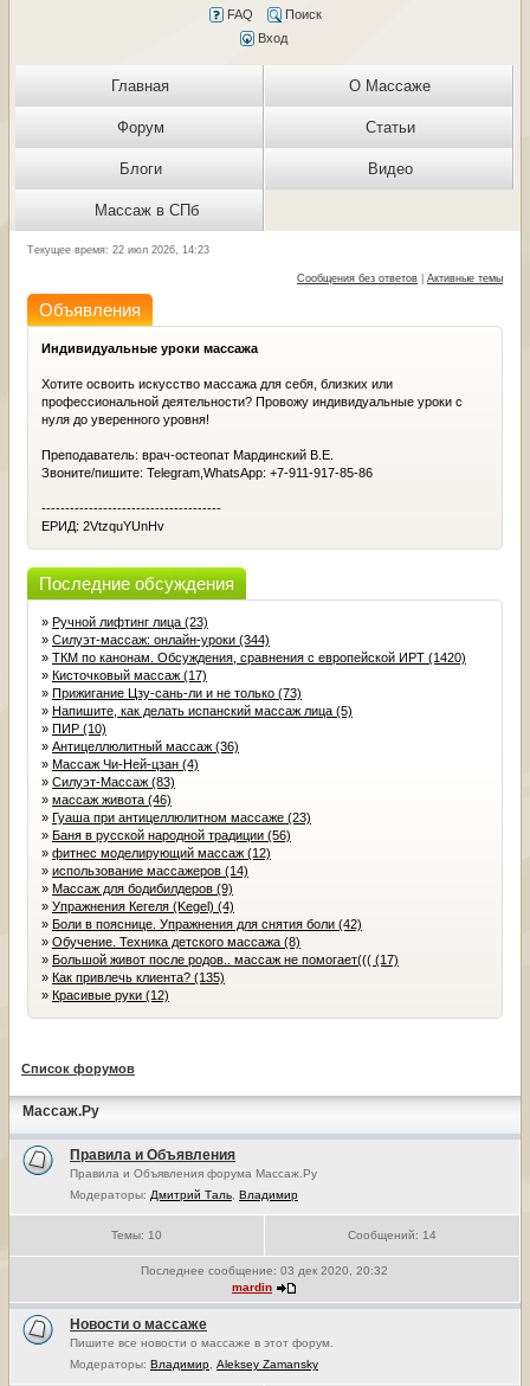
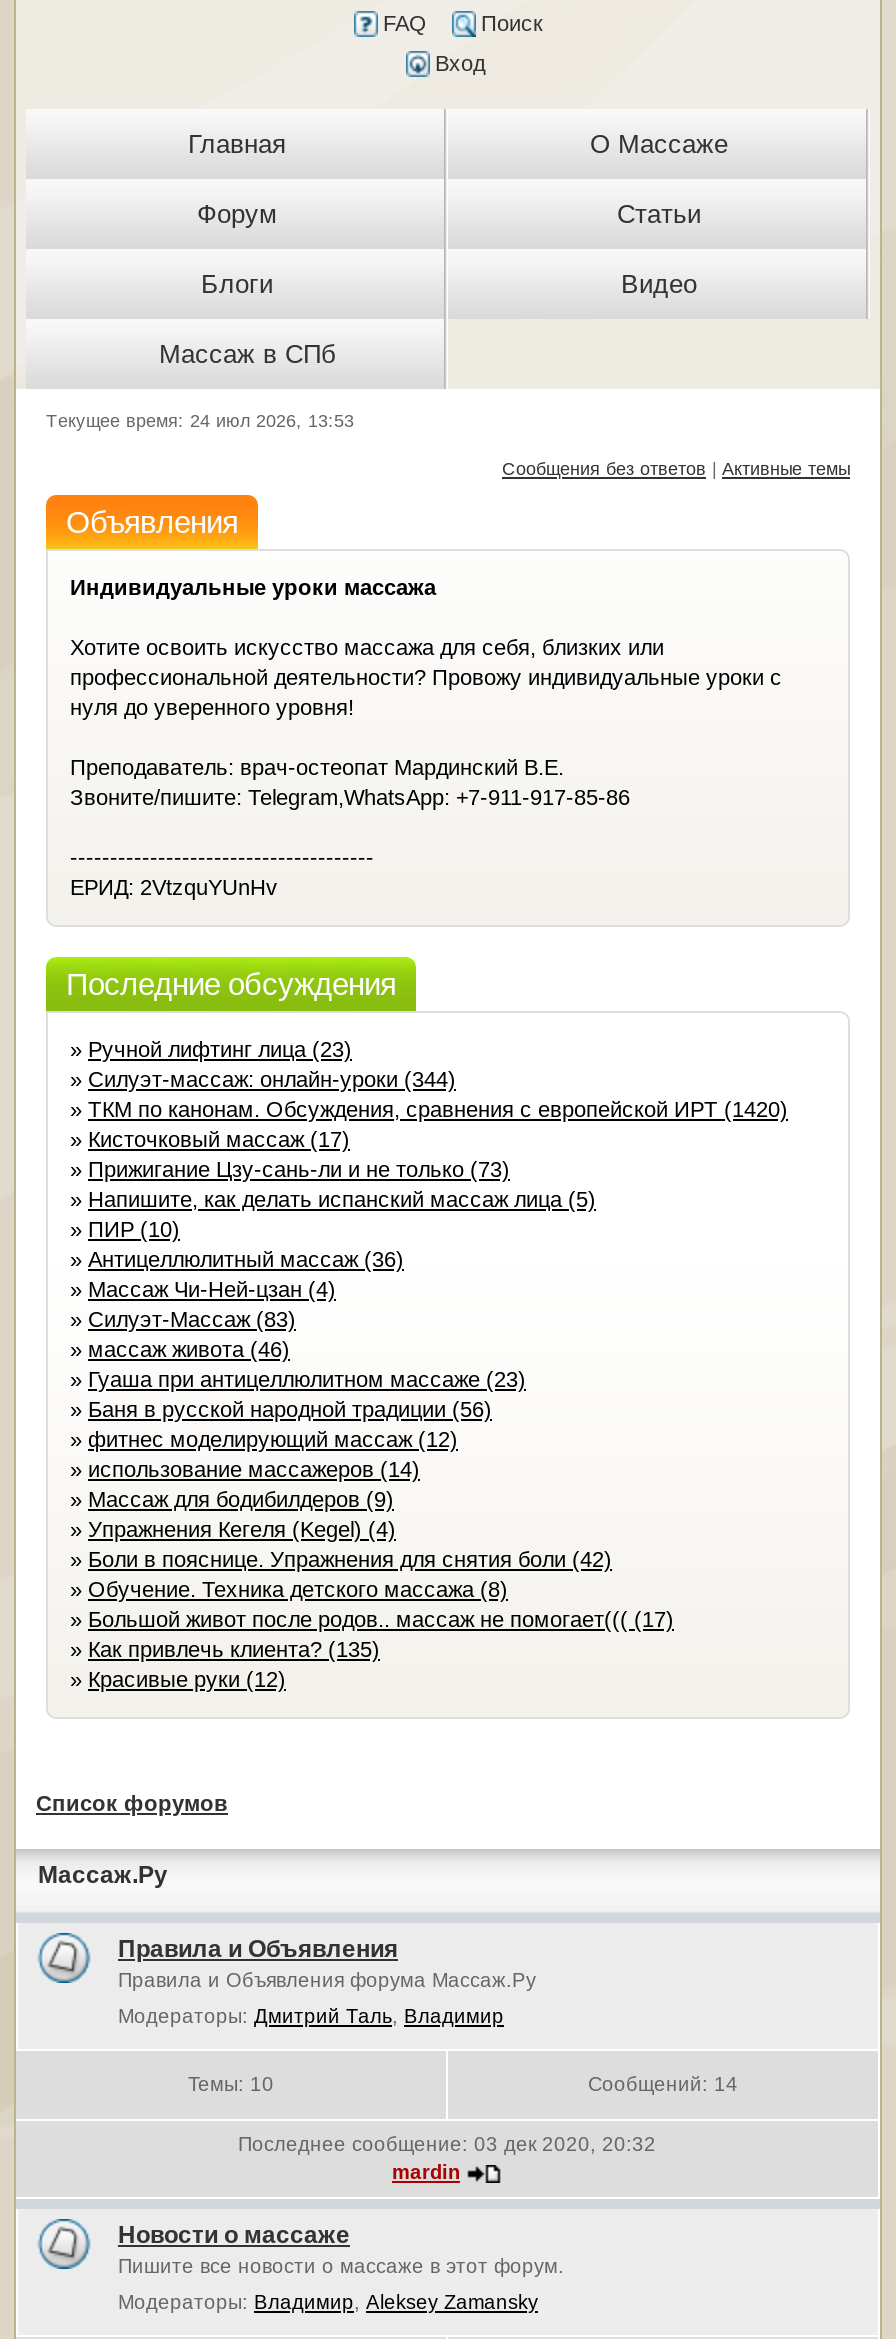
[27,244,209,256] Текущее время: 22 июл 2026, 14:23 -> [46,411,354,431] Текущее время: 24 июл 2026, 13:53

